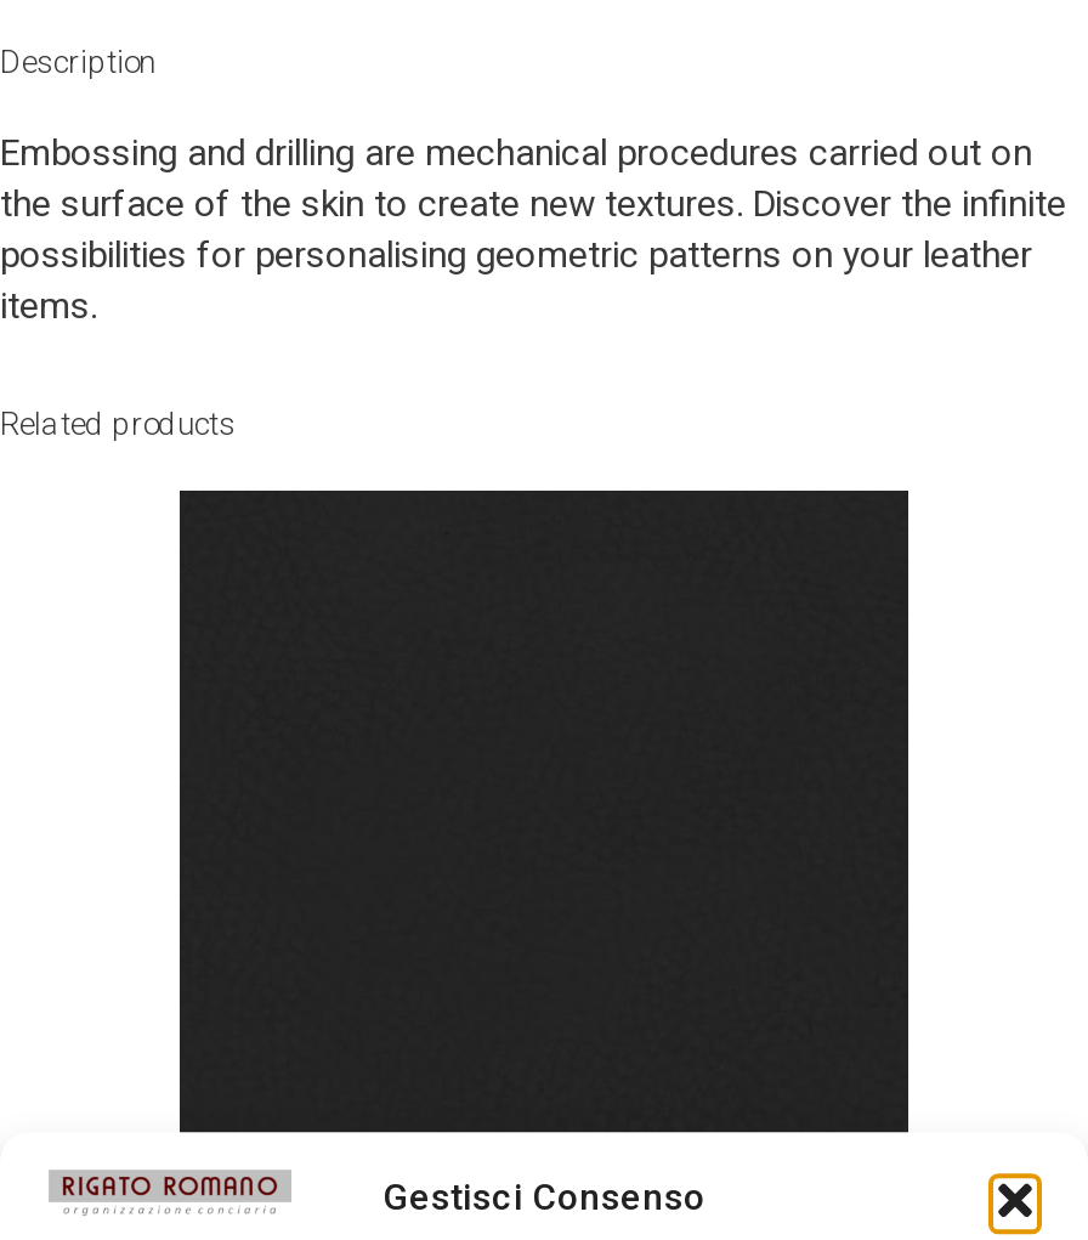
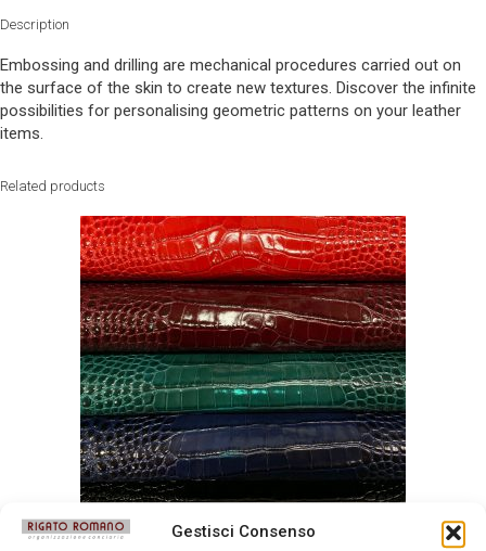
none -> [79,215,407,499] [image]

